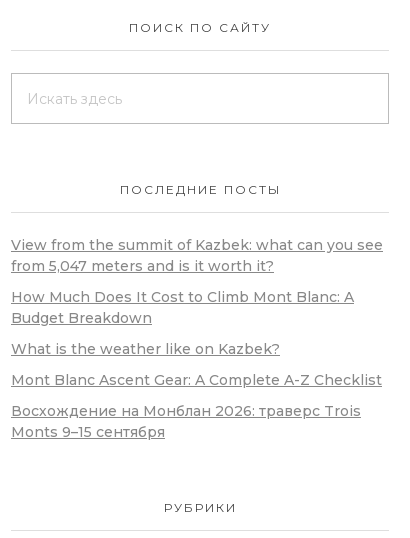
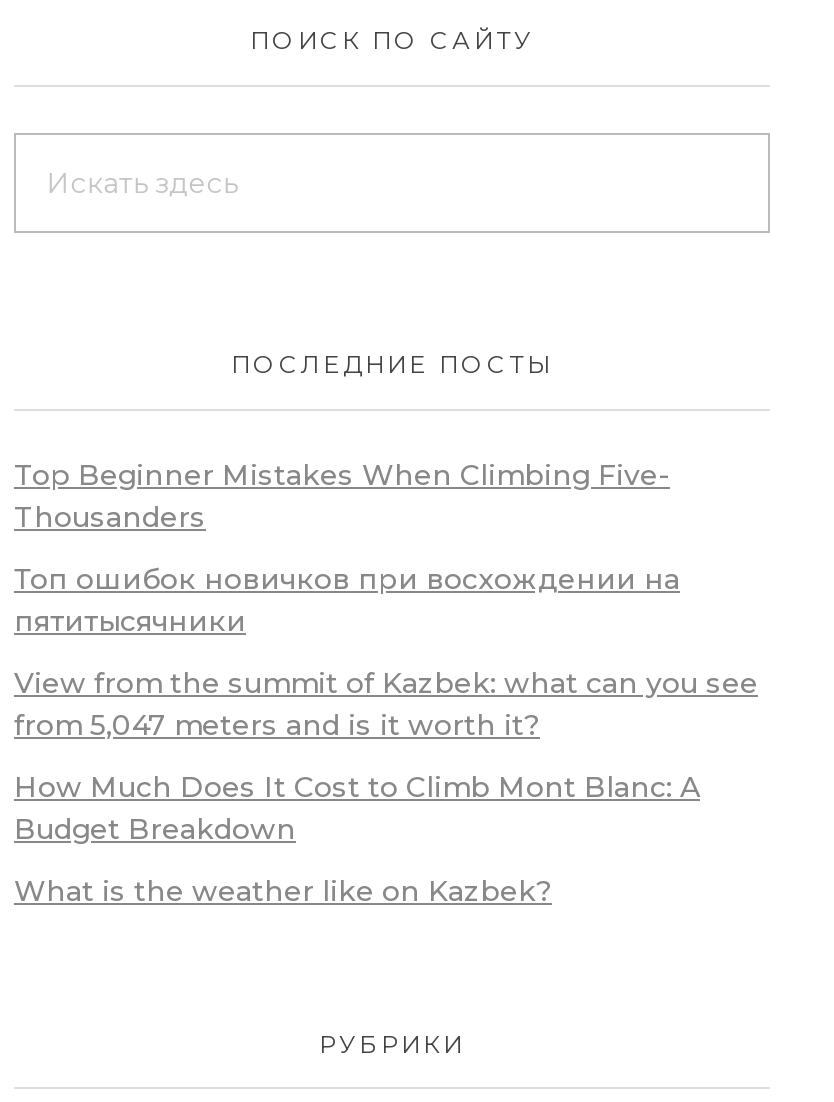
none -> [14,458,680,639] Top Beginner Mistakes When Climbing Five- | Thousanders | Топ ошибок новичков при восхождении на | пятитысячники
moved [11,236,383,358] -> [14,665,758,908]: View from the summit of Kazbek: what can you see | from 5,047 meters and is it worth it? | How Much Does It Cost to Climb Mont Blanc: A | Budget Breakdown | What is the weather like on Kazbek?
[11,371,382,440] Mont Blanc Ascent Gear: A Complete A-Z Checklist | Восхождение на Монблан 2026: траверс Trois | Monts 9–15 сентября -> none

